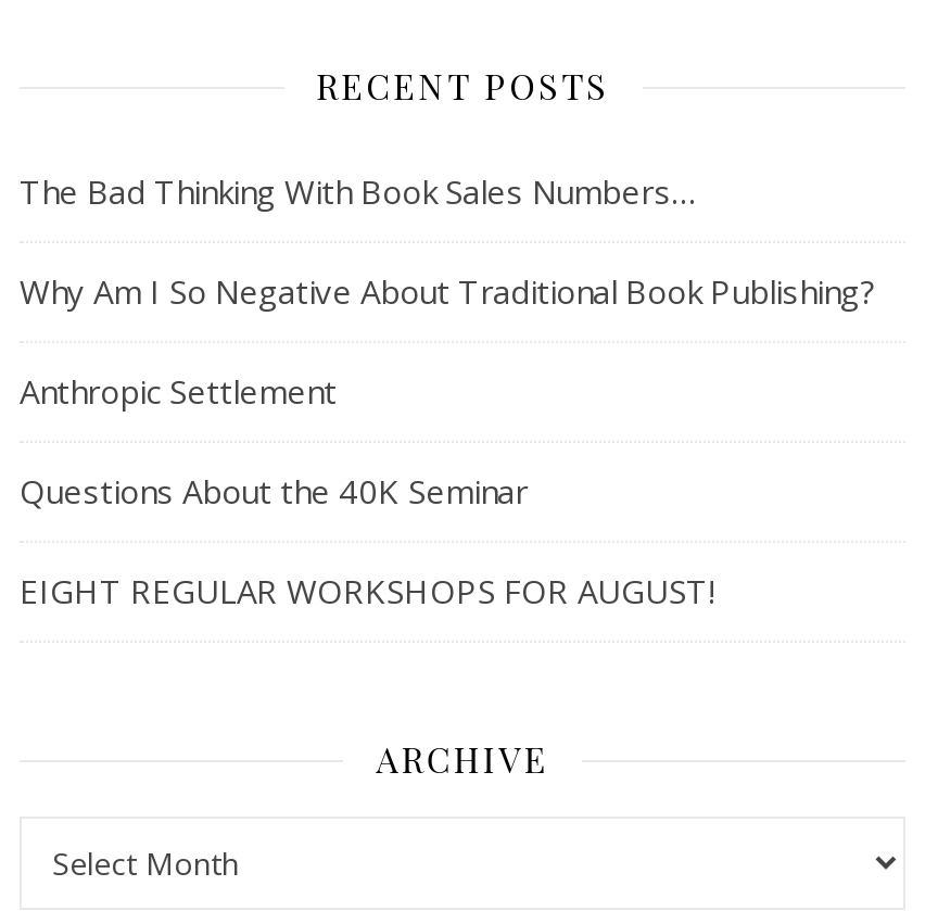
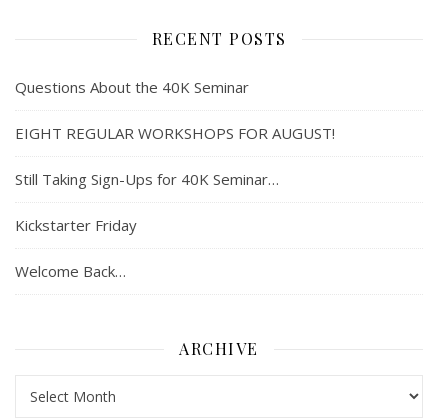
[20,169,875,412] The Bad Thinking With Book Sales Numbers… | Why Am I So Negative About Traditional Book Publishing? | Anthropic Settlement -> none
moved [20,469,714,612] -> [15,77,335,143]: Questions About the 40K Seminar | EIGHT REGULAR WORKSHOPS FOR AUGUST!
none -> [15,169,279,281] Still Taking Sign-Ups for 40K Seminar… | Kickstarter Friday | Welcome Back…

